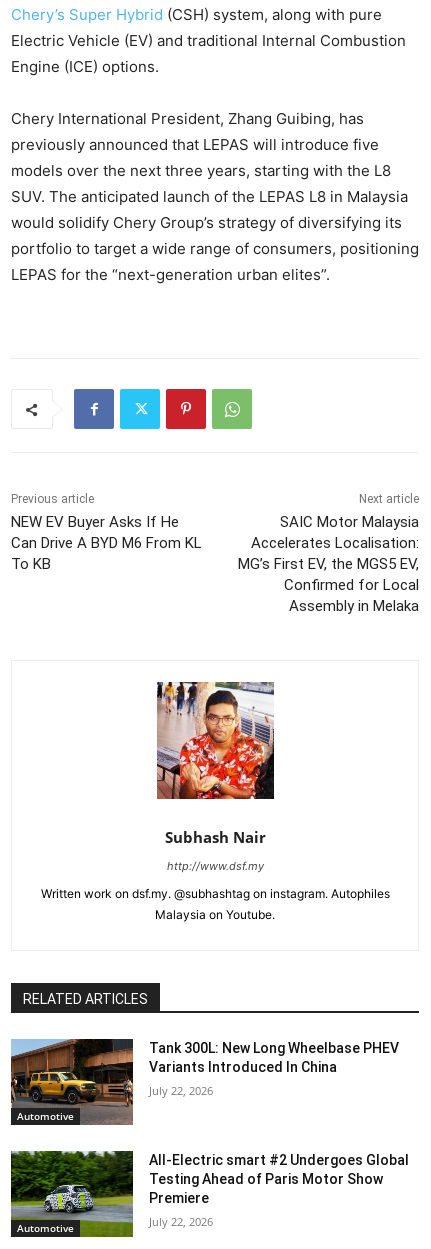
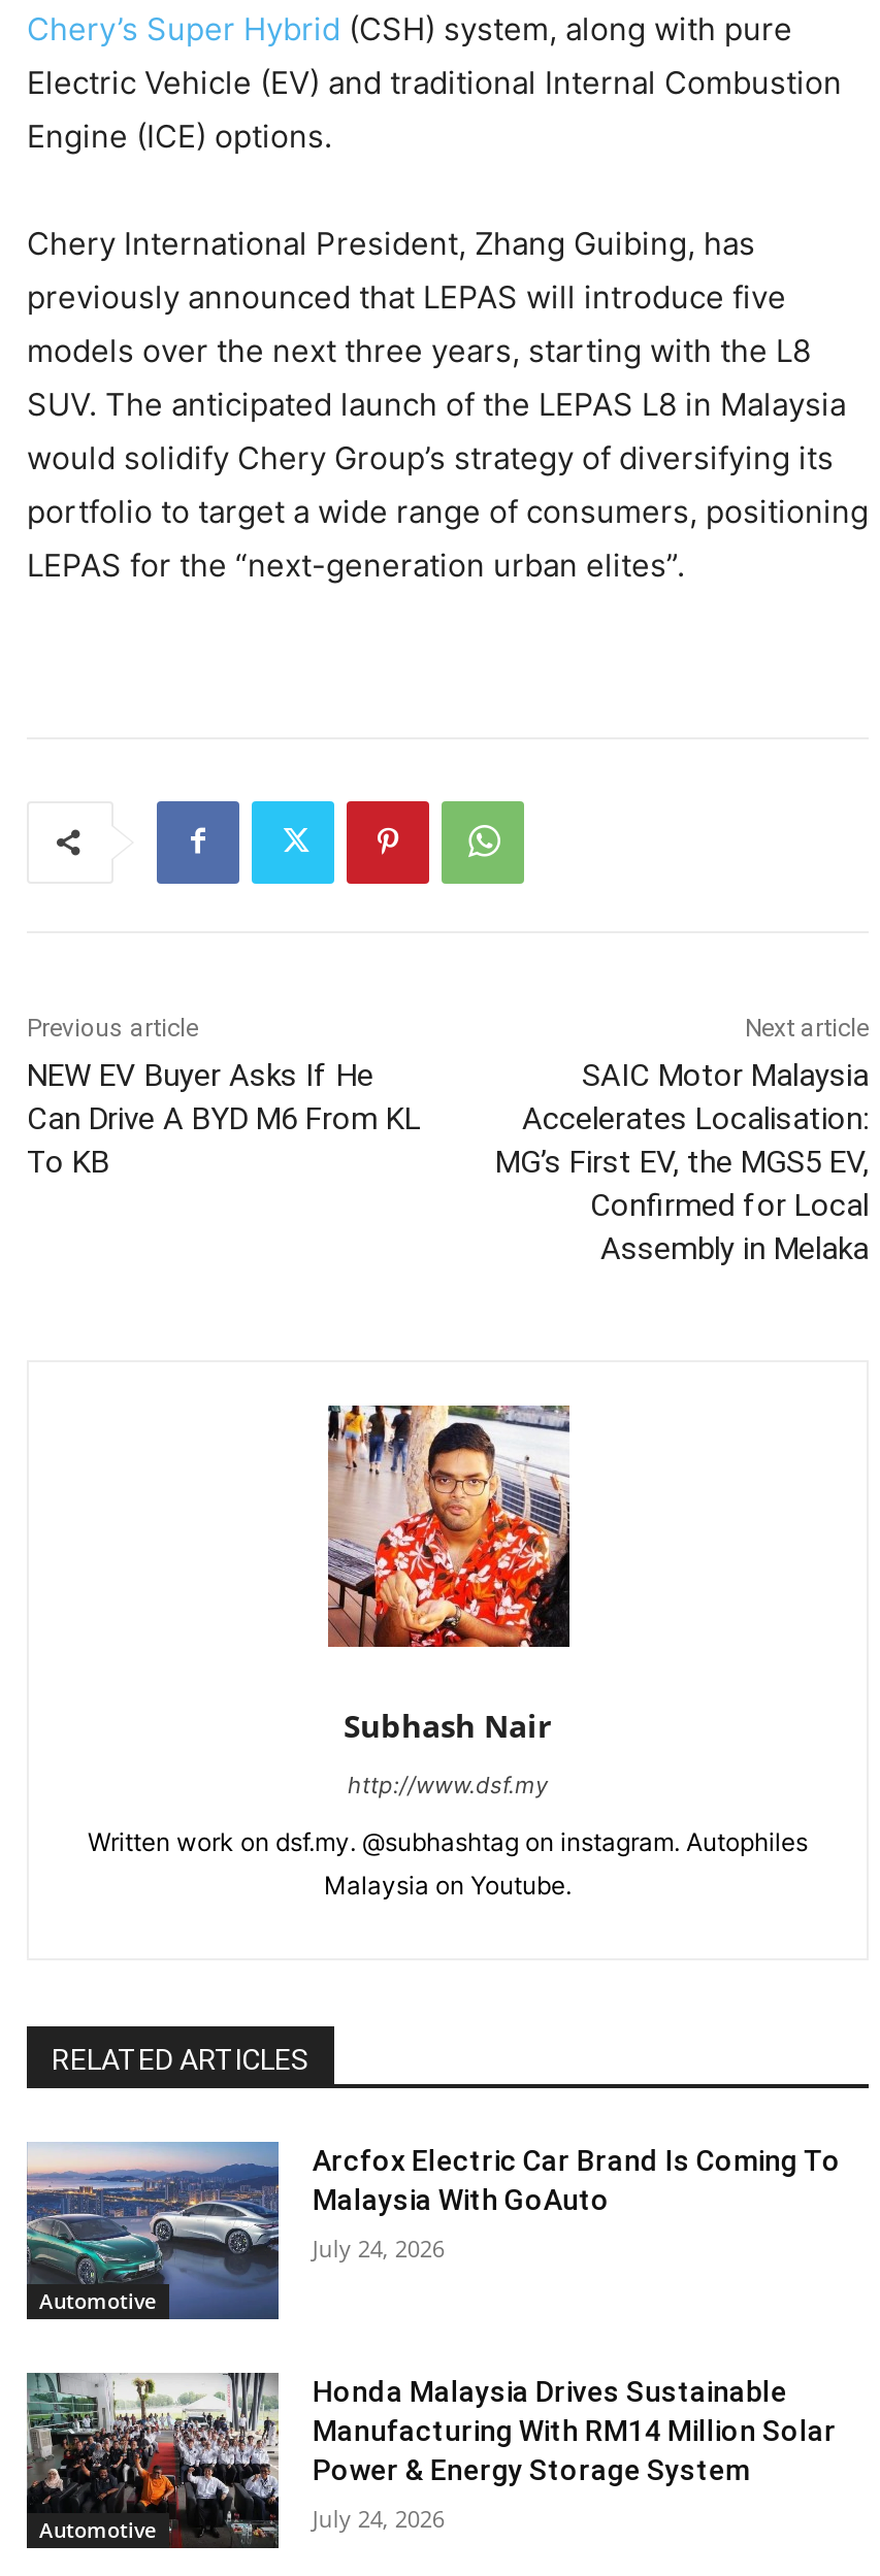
[10,1038,399,1125] [image] | Tank 300L: New Long Wheelbase PHEV | Variants Introduced In China -> [25,2141,841,2320] [image] | Arcfox Electric Car Brand Is Coming To | Malaysia With GoAuto
[149,1083,213,1098] July 22, 2026 -> [312,2232,444,2263] July 24, 2026
[10,1150,409,1238] [image] | All-Electric smart #2 Undergoes Global | Testing Ahead of Paris Motor Show | Premiere -> [25,2372,836,2551] [image] | Honda Malaysia Drives Sustainable | Manufacturing With RM14 Million Solar | Power & Energy Storage System
[149,1214,213,1229] July 22, 2026 -> [312,2502,444,2533] July 24, 2026

